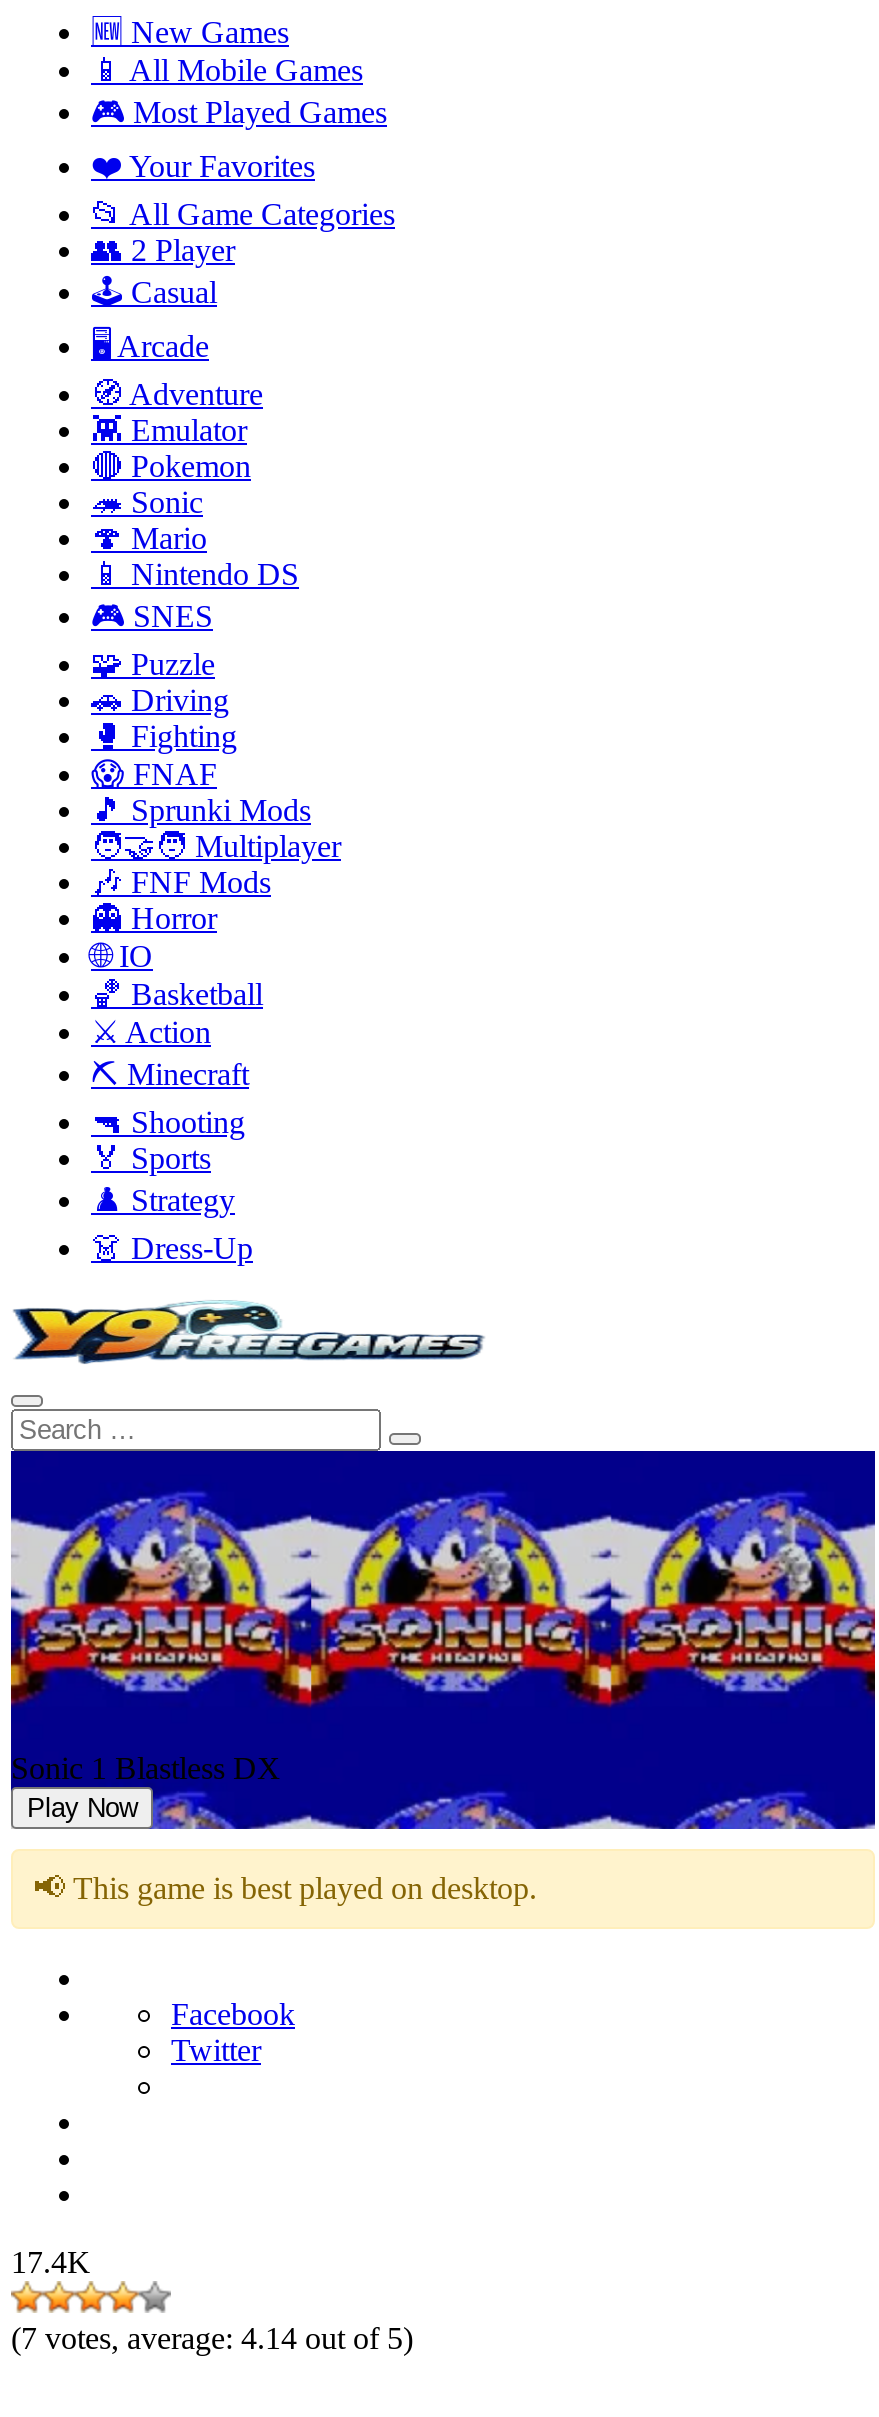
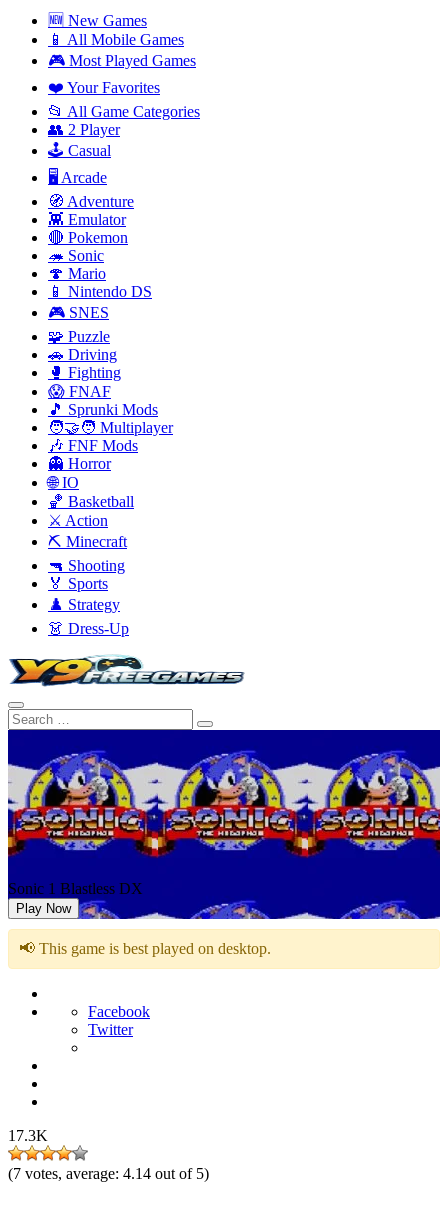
[11,2245,91,2279] 17.4K -> [8,1127,48,1144] 17.3K

